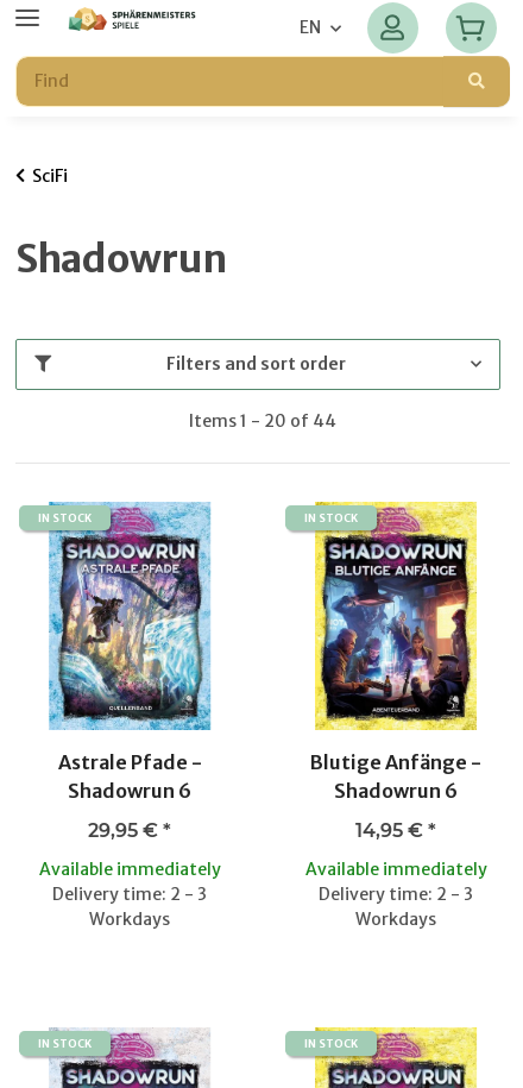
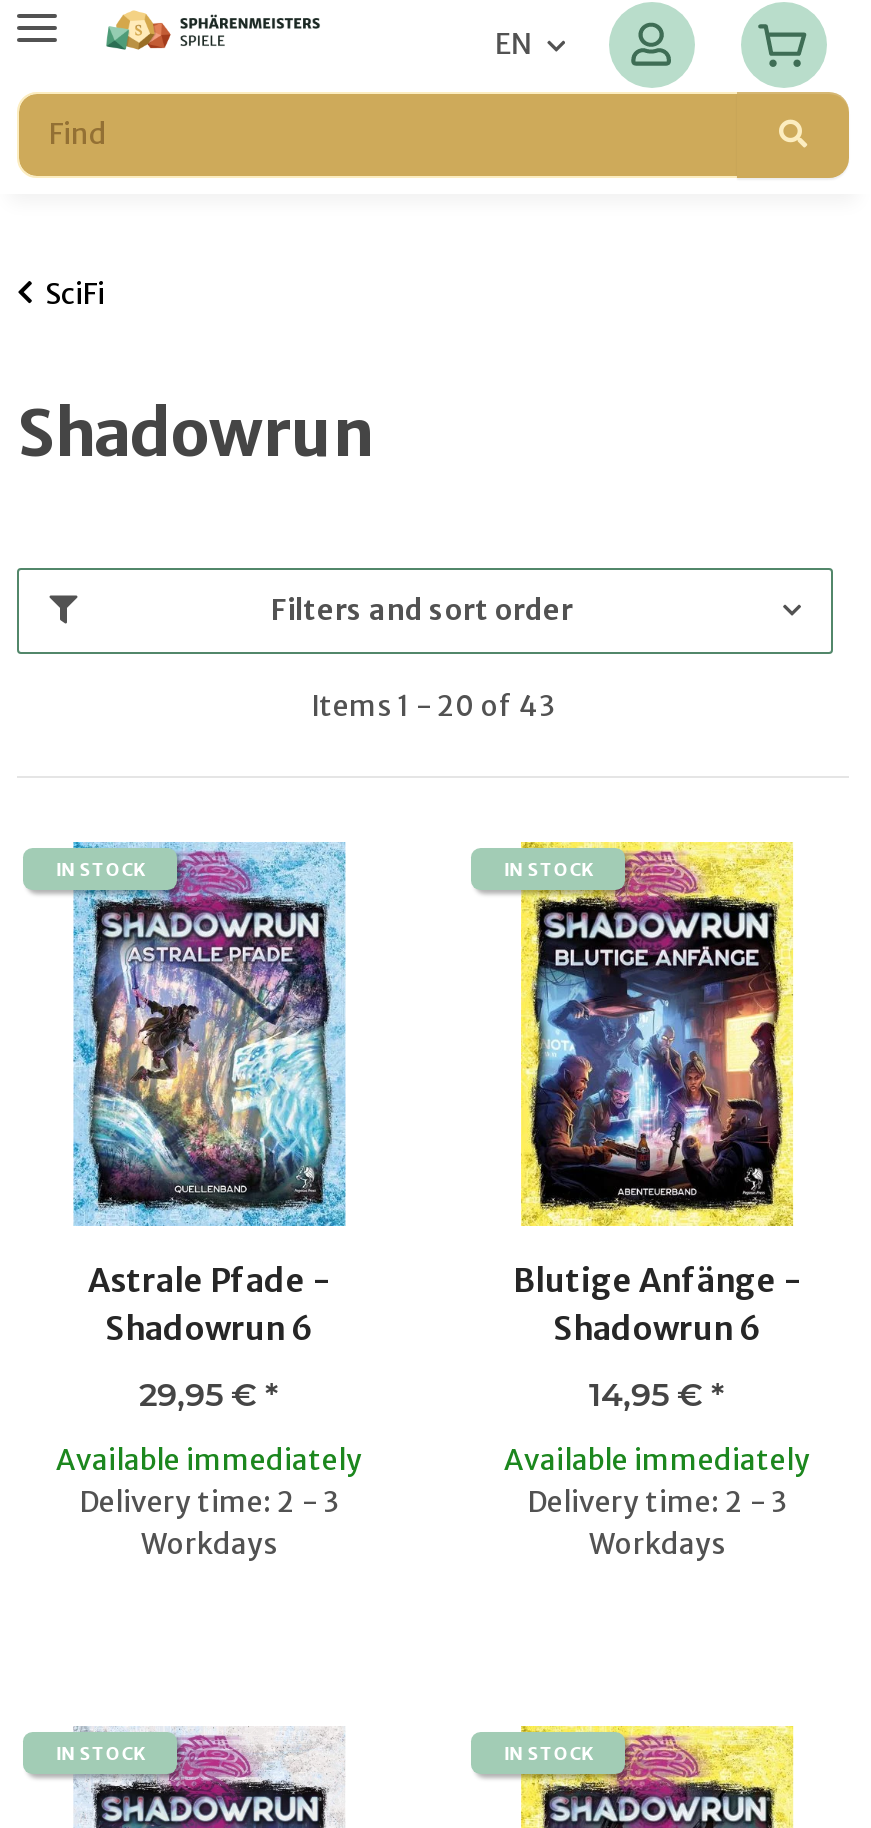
[189,410,336,431] Items 1 - 20 of 44 -> [311,688,555,724] Items 1 - 20 of 43

